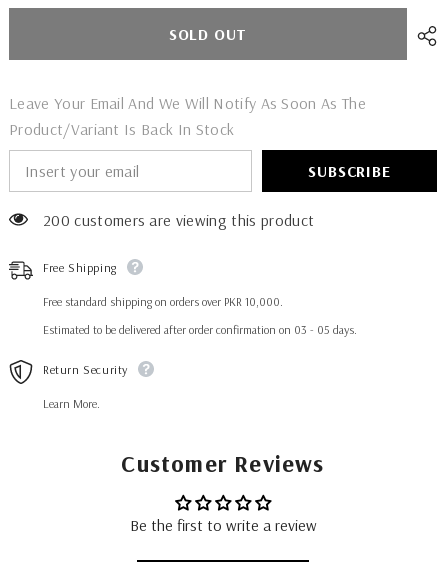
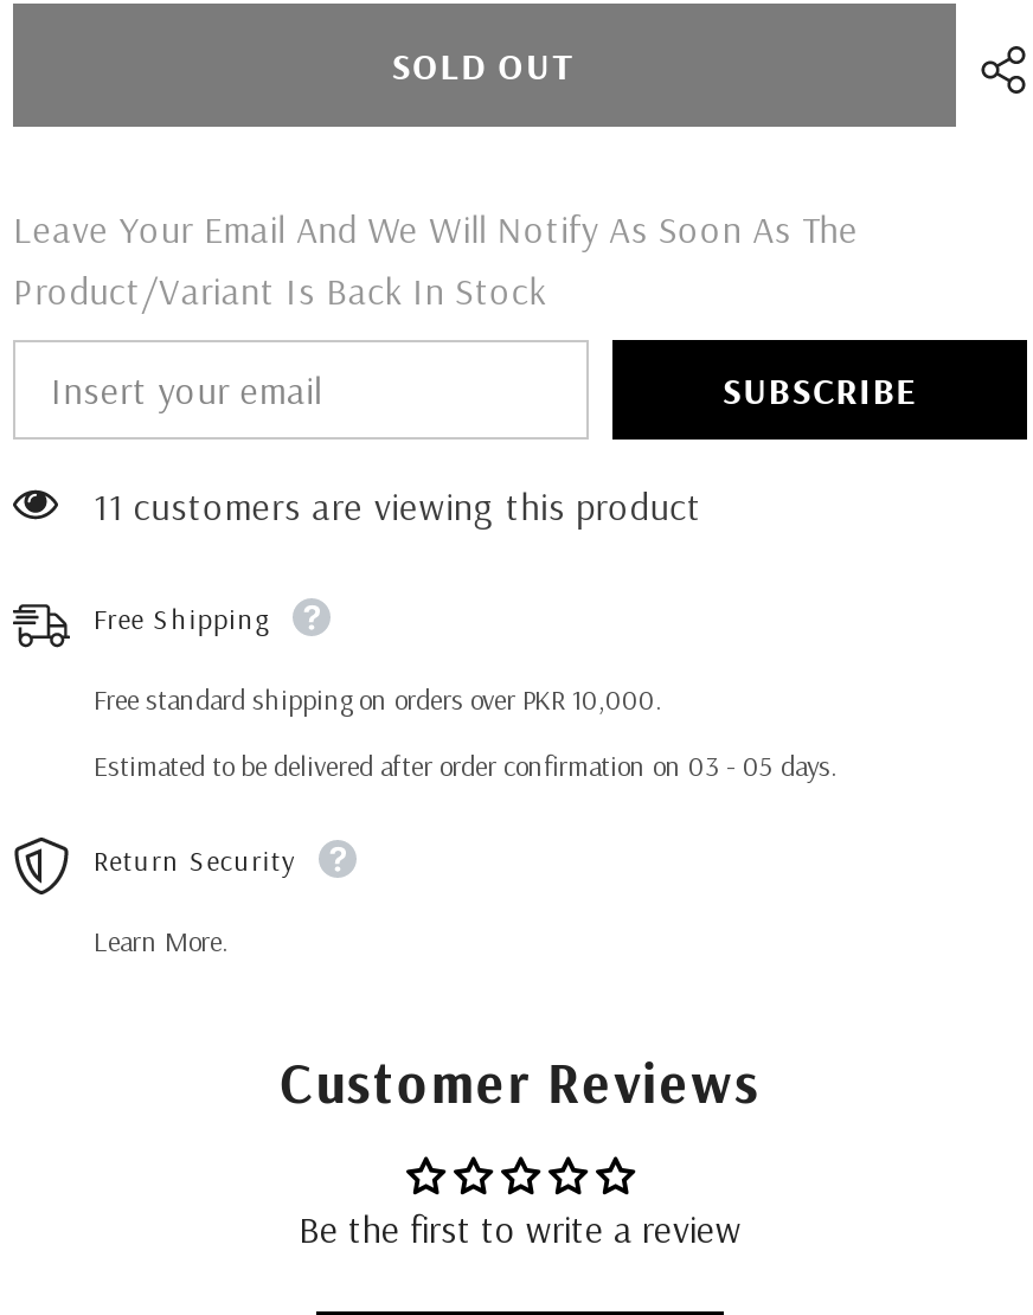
[43,210,314,230] 200 customers are viewing this product -> [94,483,702,531] 11 customers are viewing this product

